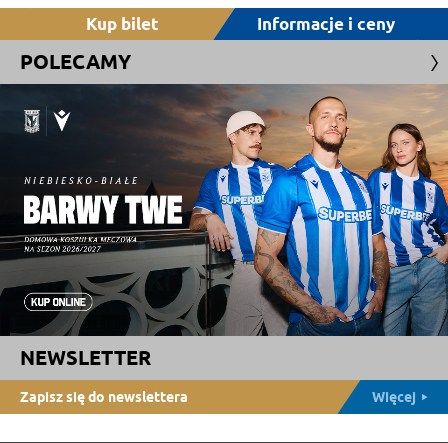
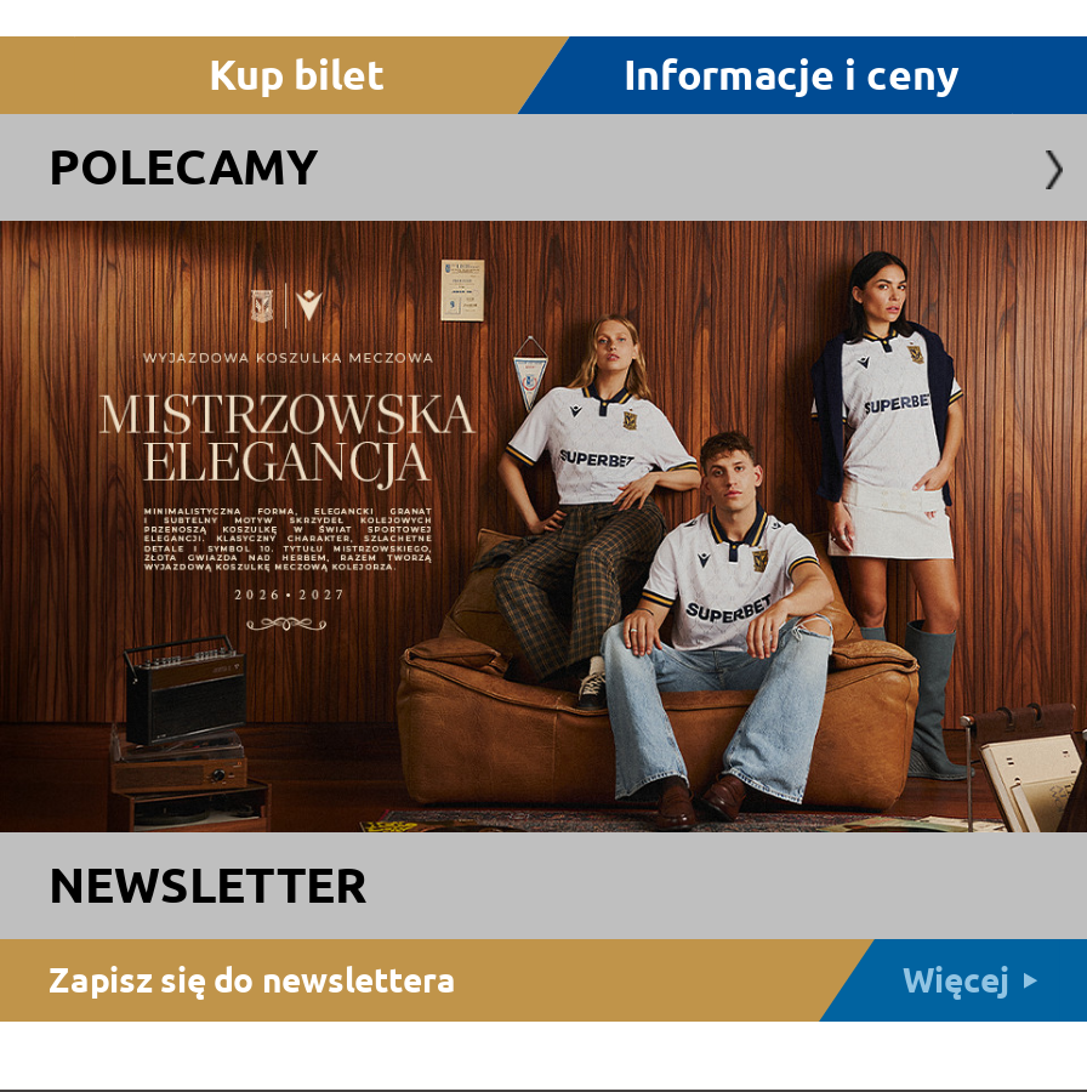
[3,84,445,337] [image] -> [7,221,1080,835] [image]

